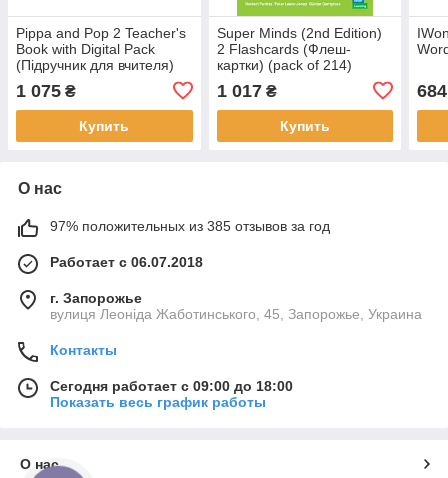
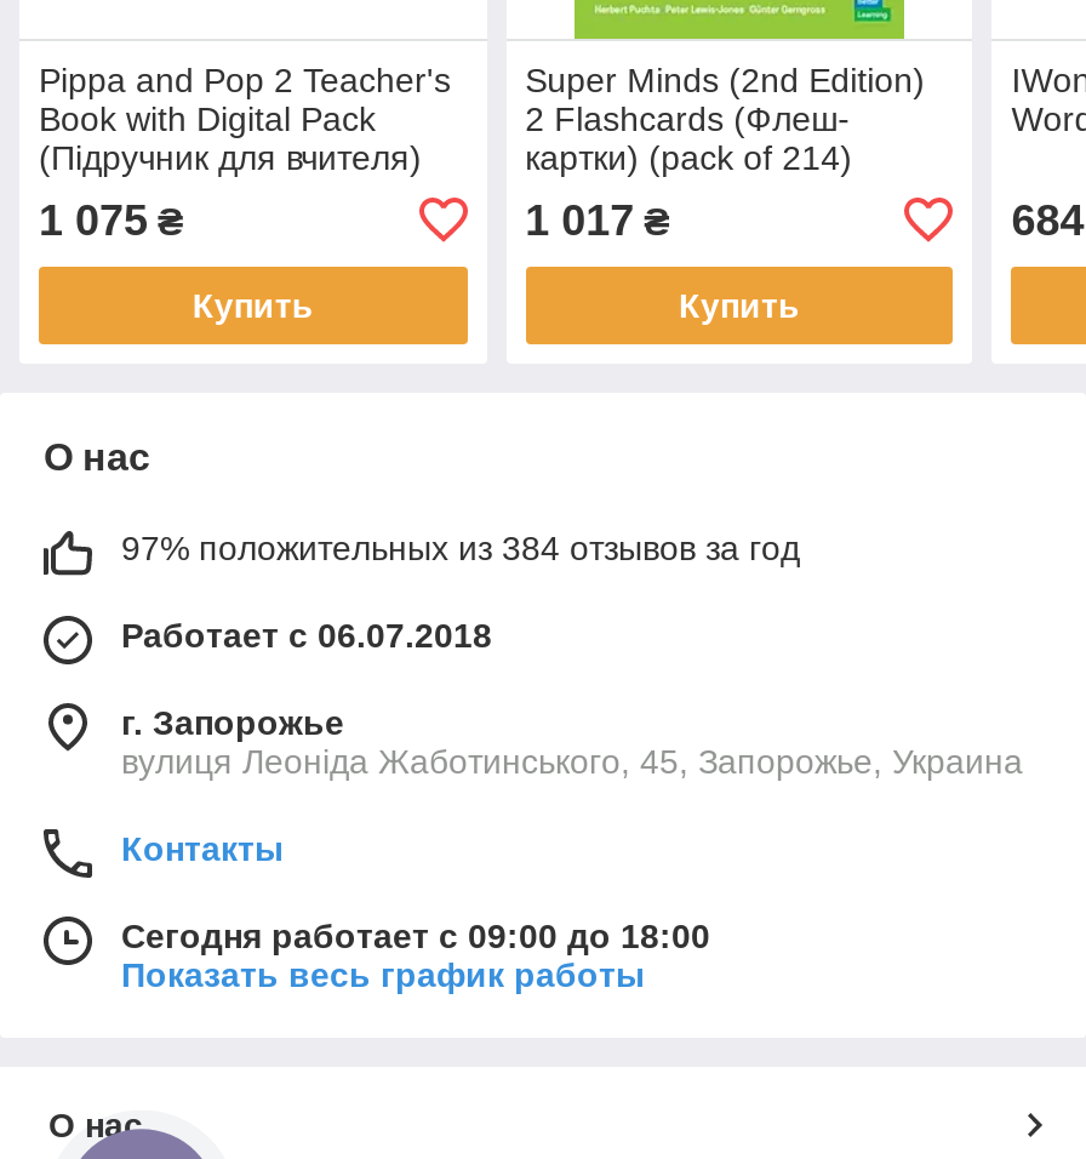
[50,218,330,234] 97% положительных из 385 отзывов за год -> [121,528,800,567] 97% положительных из 384 отзывов за год

